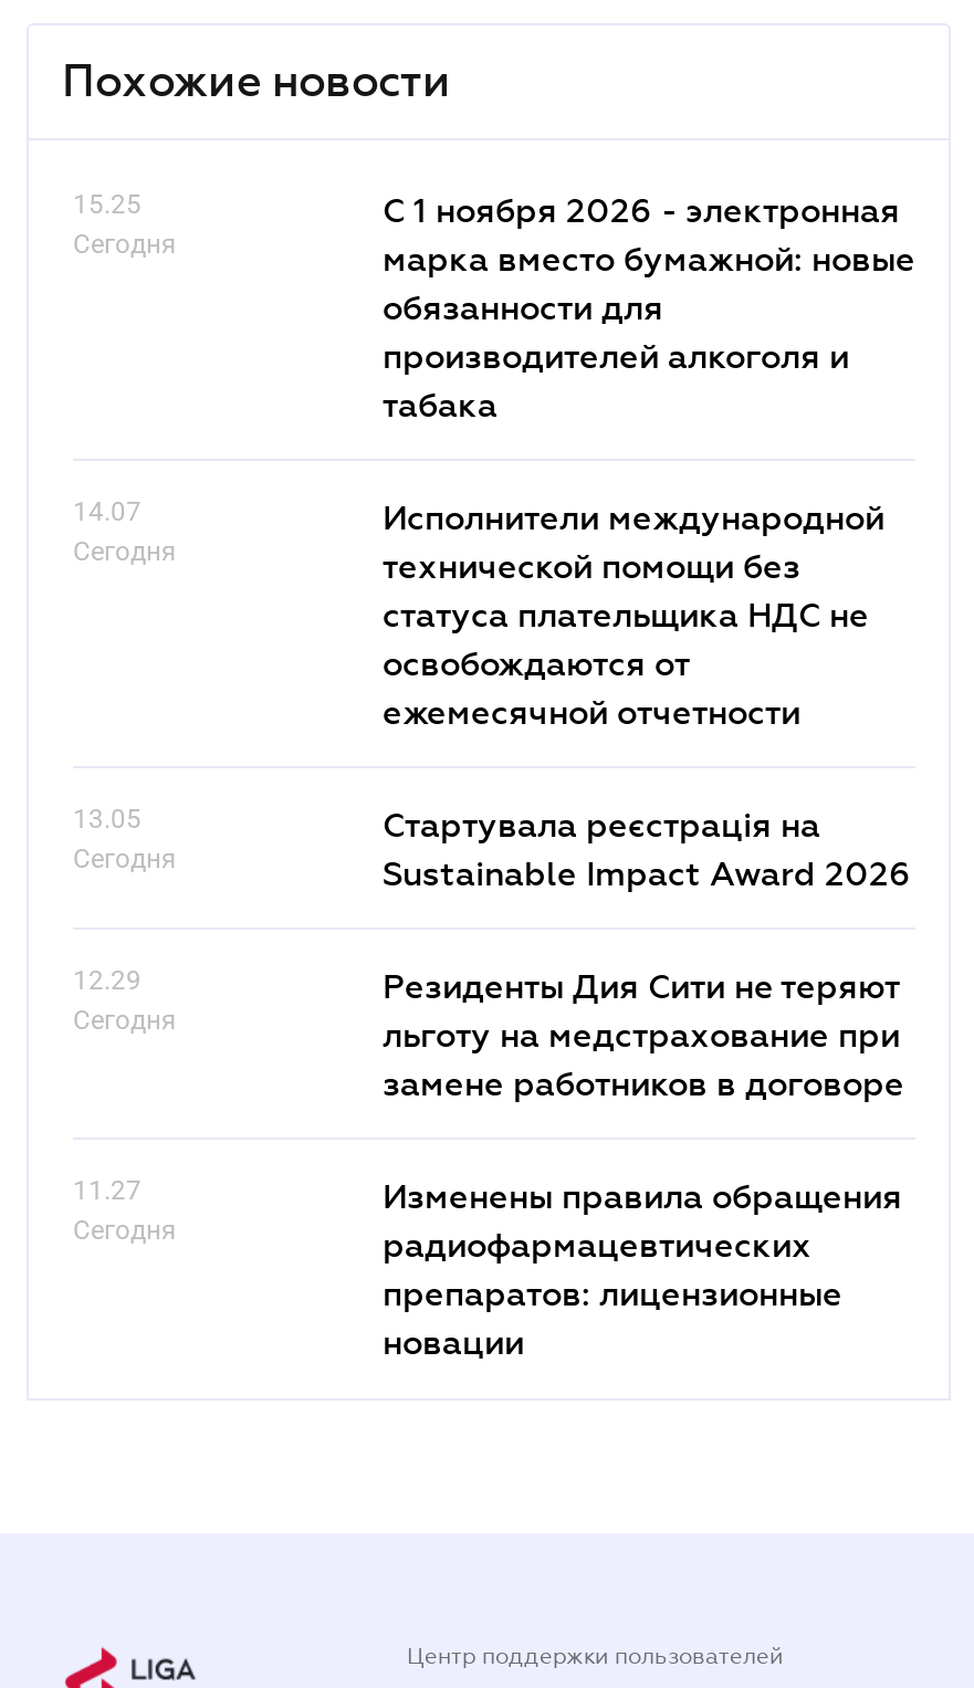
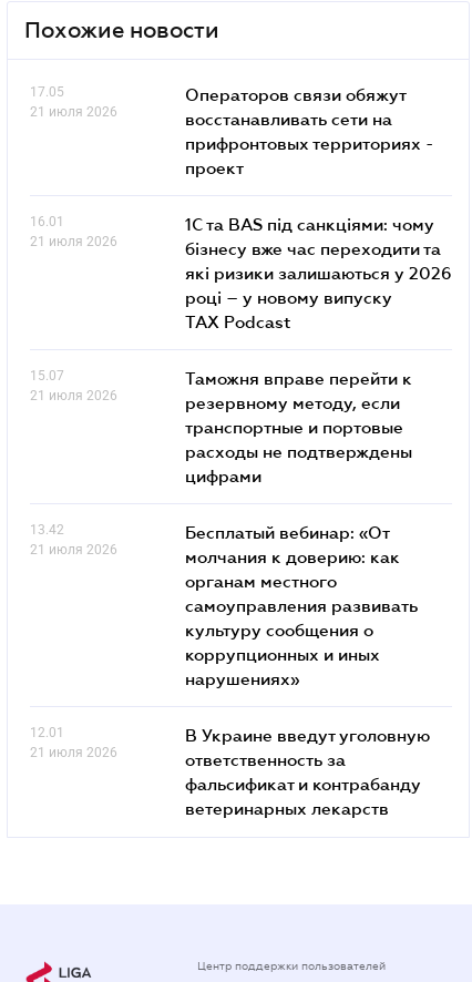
[73,188,177,259] 15.25 | Сегодня -> [30,84,117,119] 17.05 | 21 июля 2026
[383,188,915,423] С 1 ноября 2026 - электронная | марка вместо бумажной: новые | обязанности для | производителей алкоголя и | табака -> [185,84,433,177] Операторов связи обяжут | восстанавливать сети на | прифронтовых территориях - | проект
[73,496,177,566] 14.07 | Сегодня -> [30,214,117,249] 16.01 | 21 июля 2026
[383,496,884,730] Исполнители международной | технической помощи без | статуса плательщика НДС не | освобождаются от | ежемесячной отчетности -> [185,214,452,331] 1С та BAS під санкціями: чому | бізнесу вже час переходити та | які ризики залишаються у 2026 | році – у новому випуску | TAX Podcast
[73,803,177,874] 13.05 | Сегодня -> [30,368,117,403] 15.07 | 21 июля 2026
[383,803,911,891] Стартувала реєстрація на | Sustainable Impact Award 2026 -> [185,368,412,485] Таможня вправе перейти к | резервному методу, если | транспортные и портовые | расходы не подтверждены | цифрами
[73,964,177,1035] 12.29 | Сегодня -> [30,522,117,557] 13.42 | 21 июля 2026
[383,964,904,1101] Резиденты Дия Сити не теряют | льготу на медстрахование при | замене работников в договоре -> [185,522,418,688] Бесплатый вебинар: «От | молчания к доверию: как | органам местного | самоуправления развивать | культуру сообщения о | коррупционных и иных | нарушениях»
[73,1174,177,1245] 11.27 | Сегодня -> [30,725,117,760] 12.01 | 21 июля 2026
[383,1174,902,1360] Изменены правила обращения | радиофармацевтических | препаратов: лицензионные | новации -> [185,725,430,818] В Украине введут уголовную | ответственность за | фальсификат и контрабанду | ветеринарных лекарств

